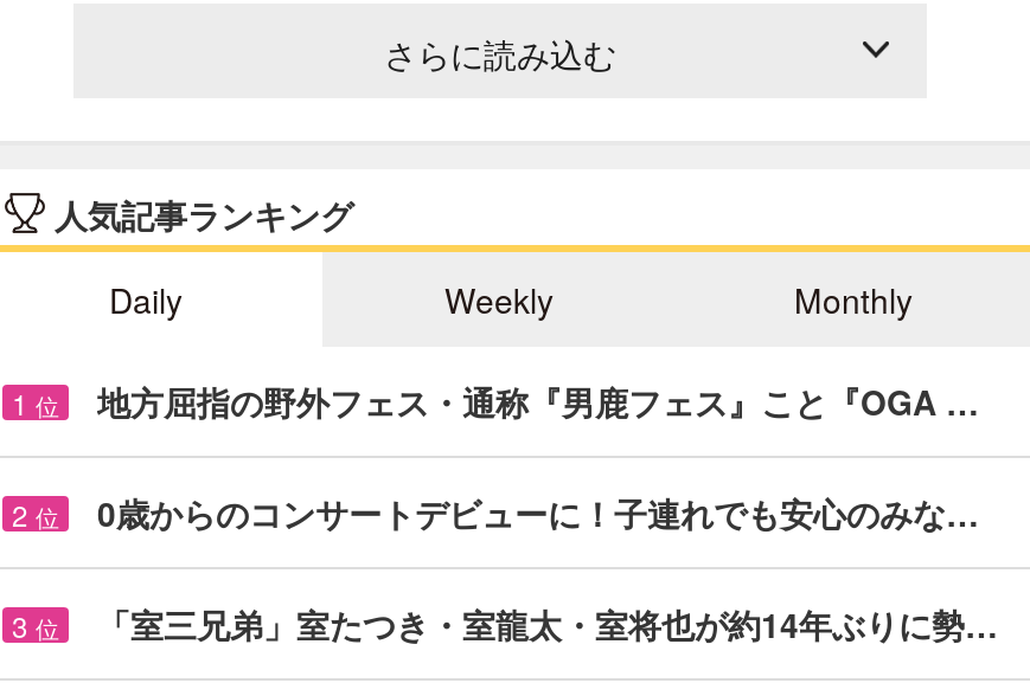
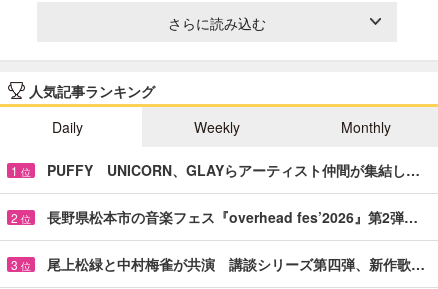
[97,377,979,424] 地方屈指の野外フェス・通称『男鹿フェス』こと『OGA … -> [47,160,420,180] PUFFY UNICORN、GLAYらアーティスト仲間が集結し…
[97,488,979,536] 0歳からのコンサートデビューに！子連れでも安心のみな… -> [47,207,418,227] 長野県松本市の音楽フェス『overhead fes’2026』第2弾…
[97,600,998,647] 「室三兄弟」室たつき・室龍太・室将也が約14年ぶりに勢… -> [47,254,425,274] 尾上松緑と中村梅雀が共演 講談シリーズ第四弾、新作歌…

